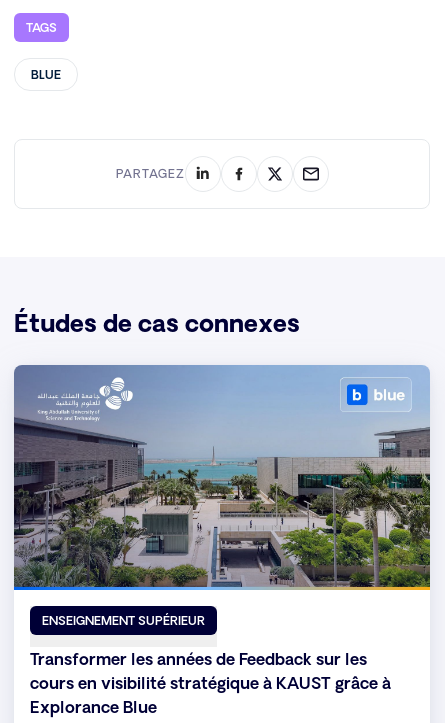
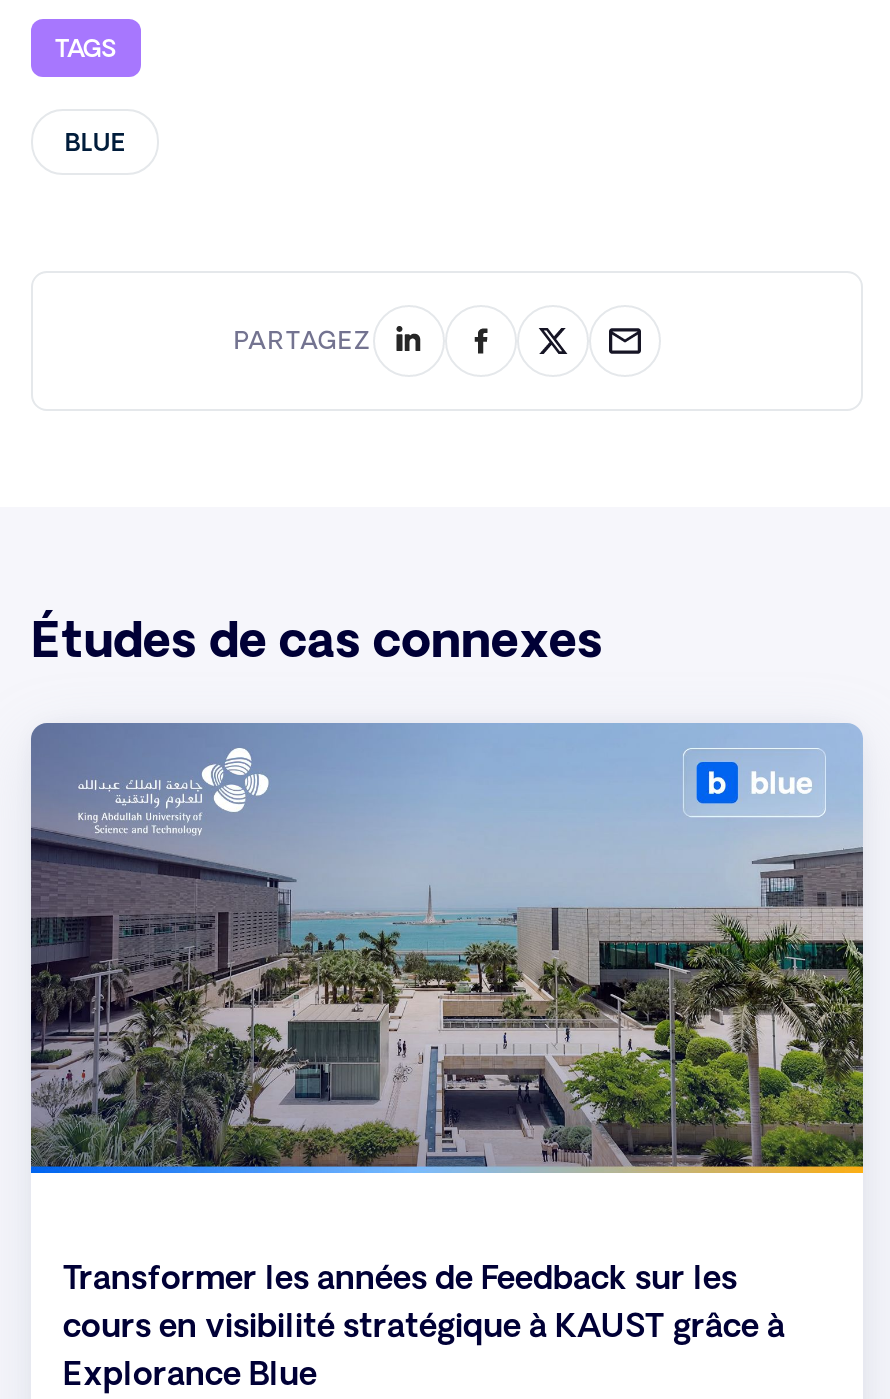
[42,613,205,626] ENSEIGNEMENT SUPÉRIEUR -> none

